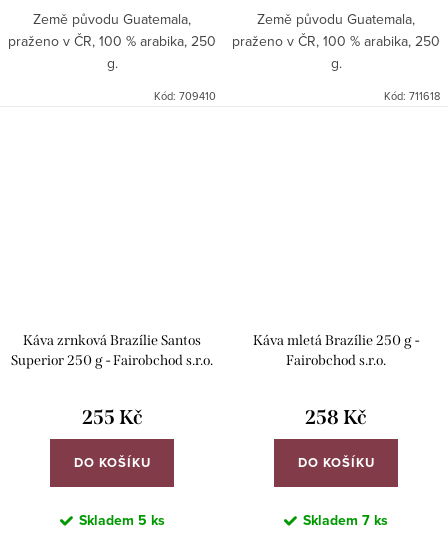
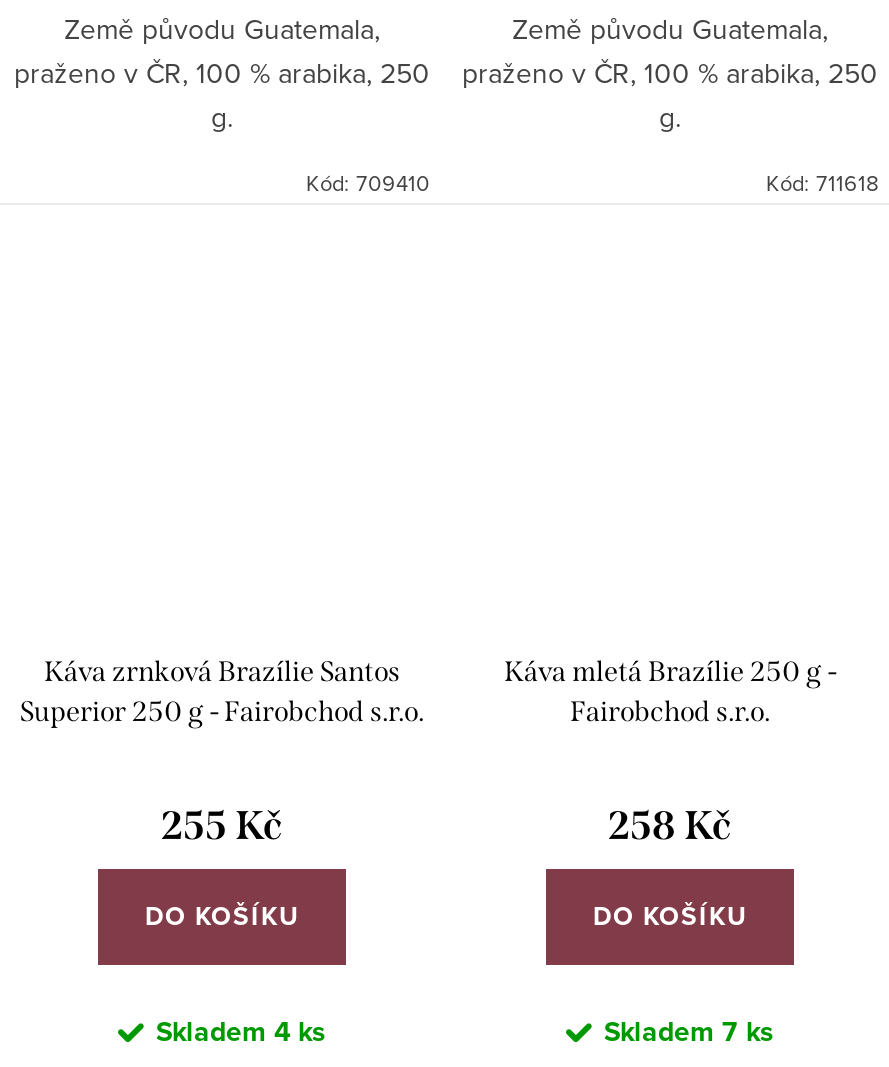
[78,510,164,530] Skladem 5 ks -> [156,1012,326,1052] Skladem 4 ks

